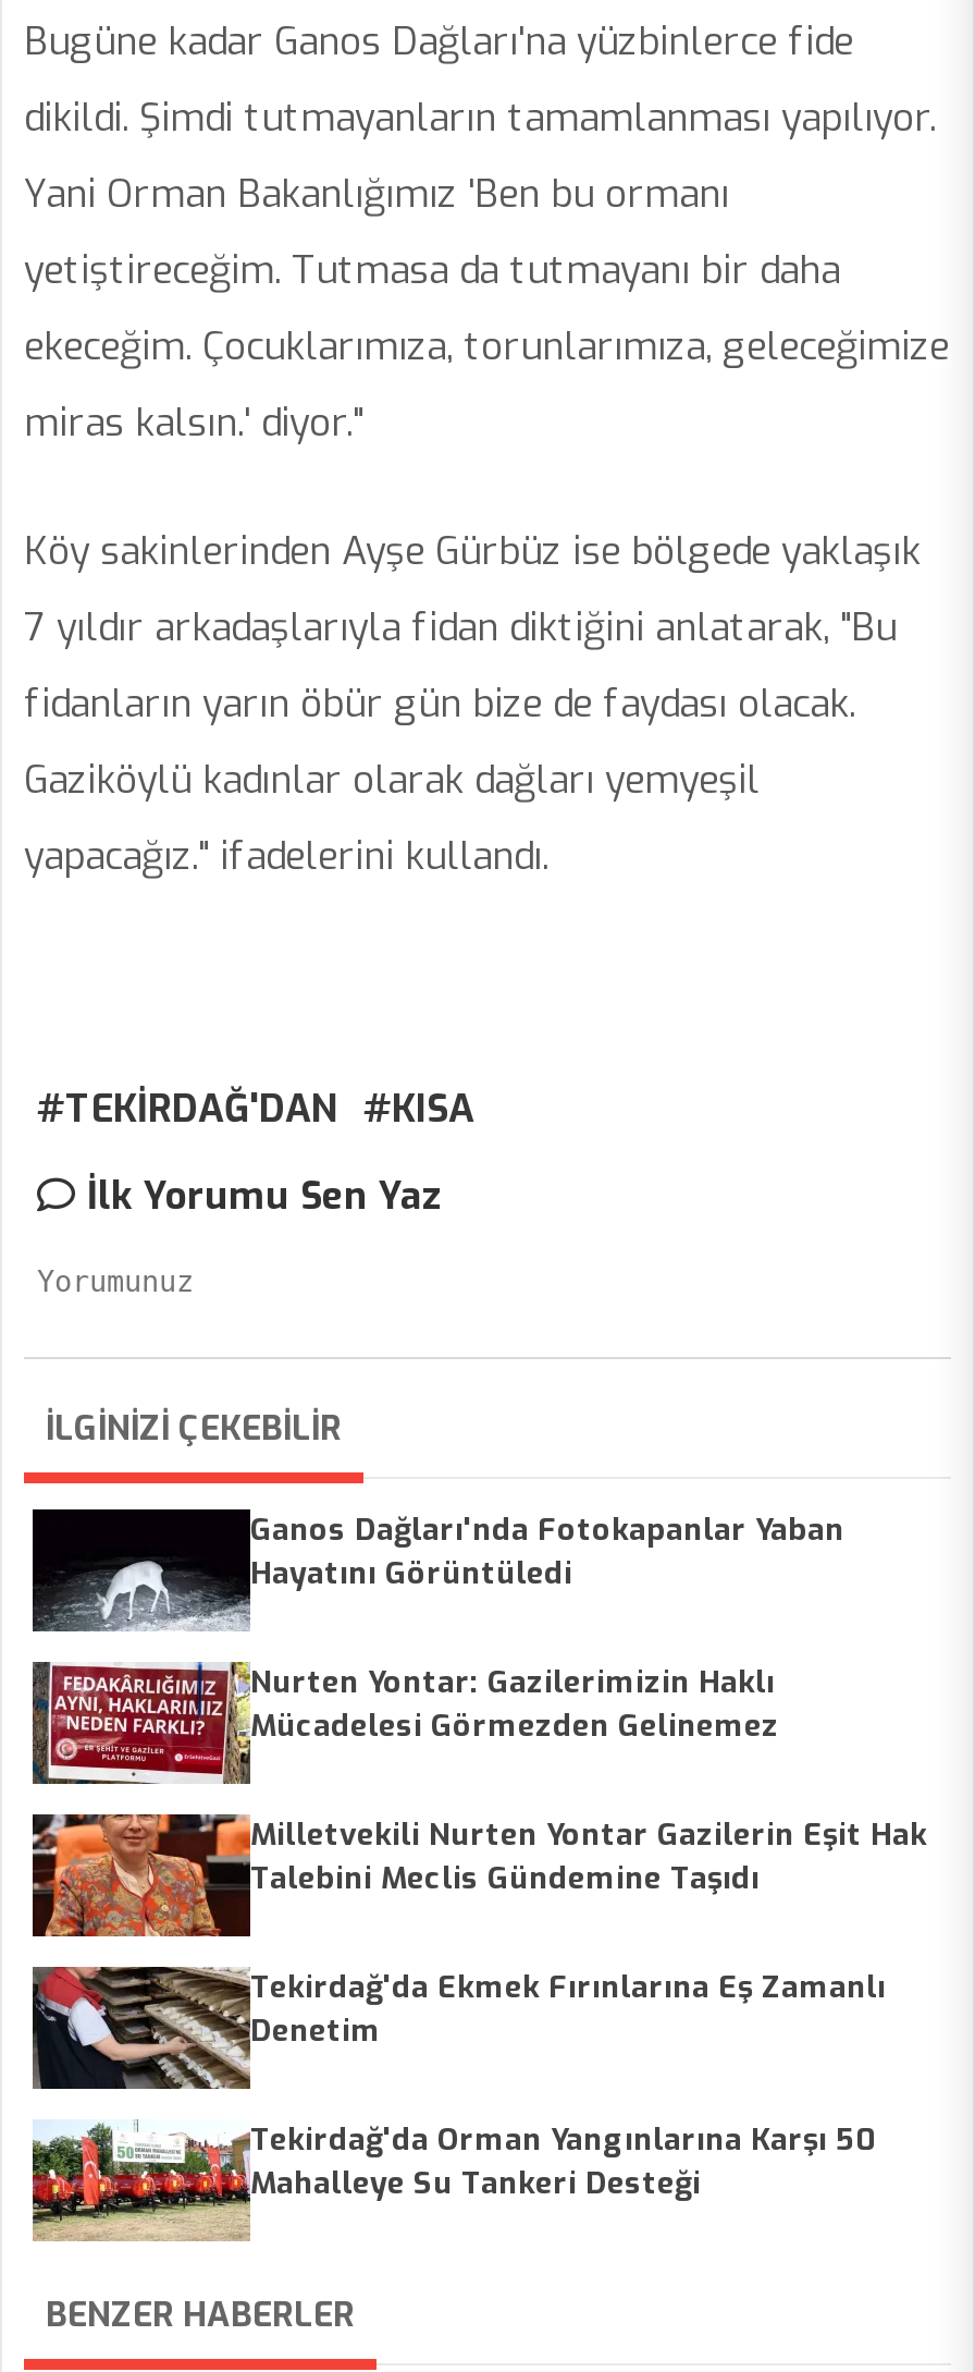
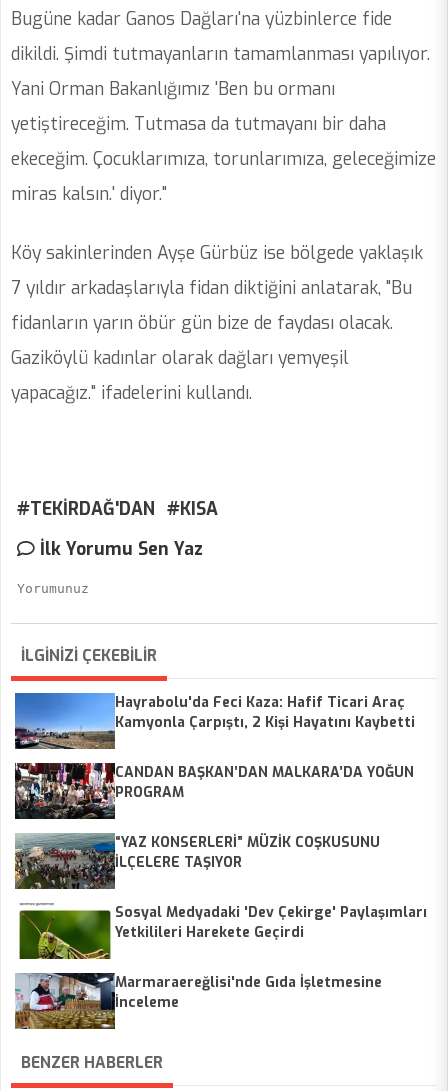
[30,1507,844,1631] [image] | Ganos Dağları'nda Fotokapanlar Yaban | Hayatını Görüntüledi -> [14,692,415,750] [image] | Hayrabolu'da Feci Kaza: Hafif Ticari Araç | Kamyonla Çarpıştı, 2 Kişi Hayatını Kaybetti
[33,1662,779,1786] [image] | Nurten Yontar: Gazilerimizin Haklı | Mücadelesi Görmezden Gelinemez -> [15,762,414,820] [image] | CANDAN BAŞKAN’DAN MALKARA’DA YOĞUN | PROGRAM
[30,1812,927,1939] [image] | Milletvekili Nurten Yontar Gazilerin Eşit Hak | Talebini Meclis Gündemine Taşıdı -> [14,833,380,890] [image] | “YAZ KONSERLERİ” MÜZİK COŞKUSUNU | İLÇELERE TAŞIYOR
[30,1965,886,2091] [image] | Tekirdağ'da Ekmek Fırınlarına Eş Zamanlı | Denetim -> [15,903,427,960] [image] | Sosyal Medyadaki 'Dev Çekirge' Paylaşımları | Yetkilileri Harekete Geçirdi
[30,2119,875,2239] [image] | Tekirdağ'da Orman Yangınlarına Karşı 50 | Mahalleye Su Tankeri Desteği -> [14,972,382,1030] [image] | Marmaraereğlisi'nde Gıda İşletmesine | İnceleme

